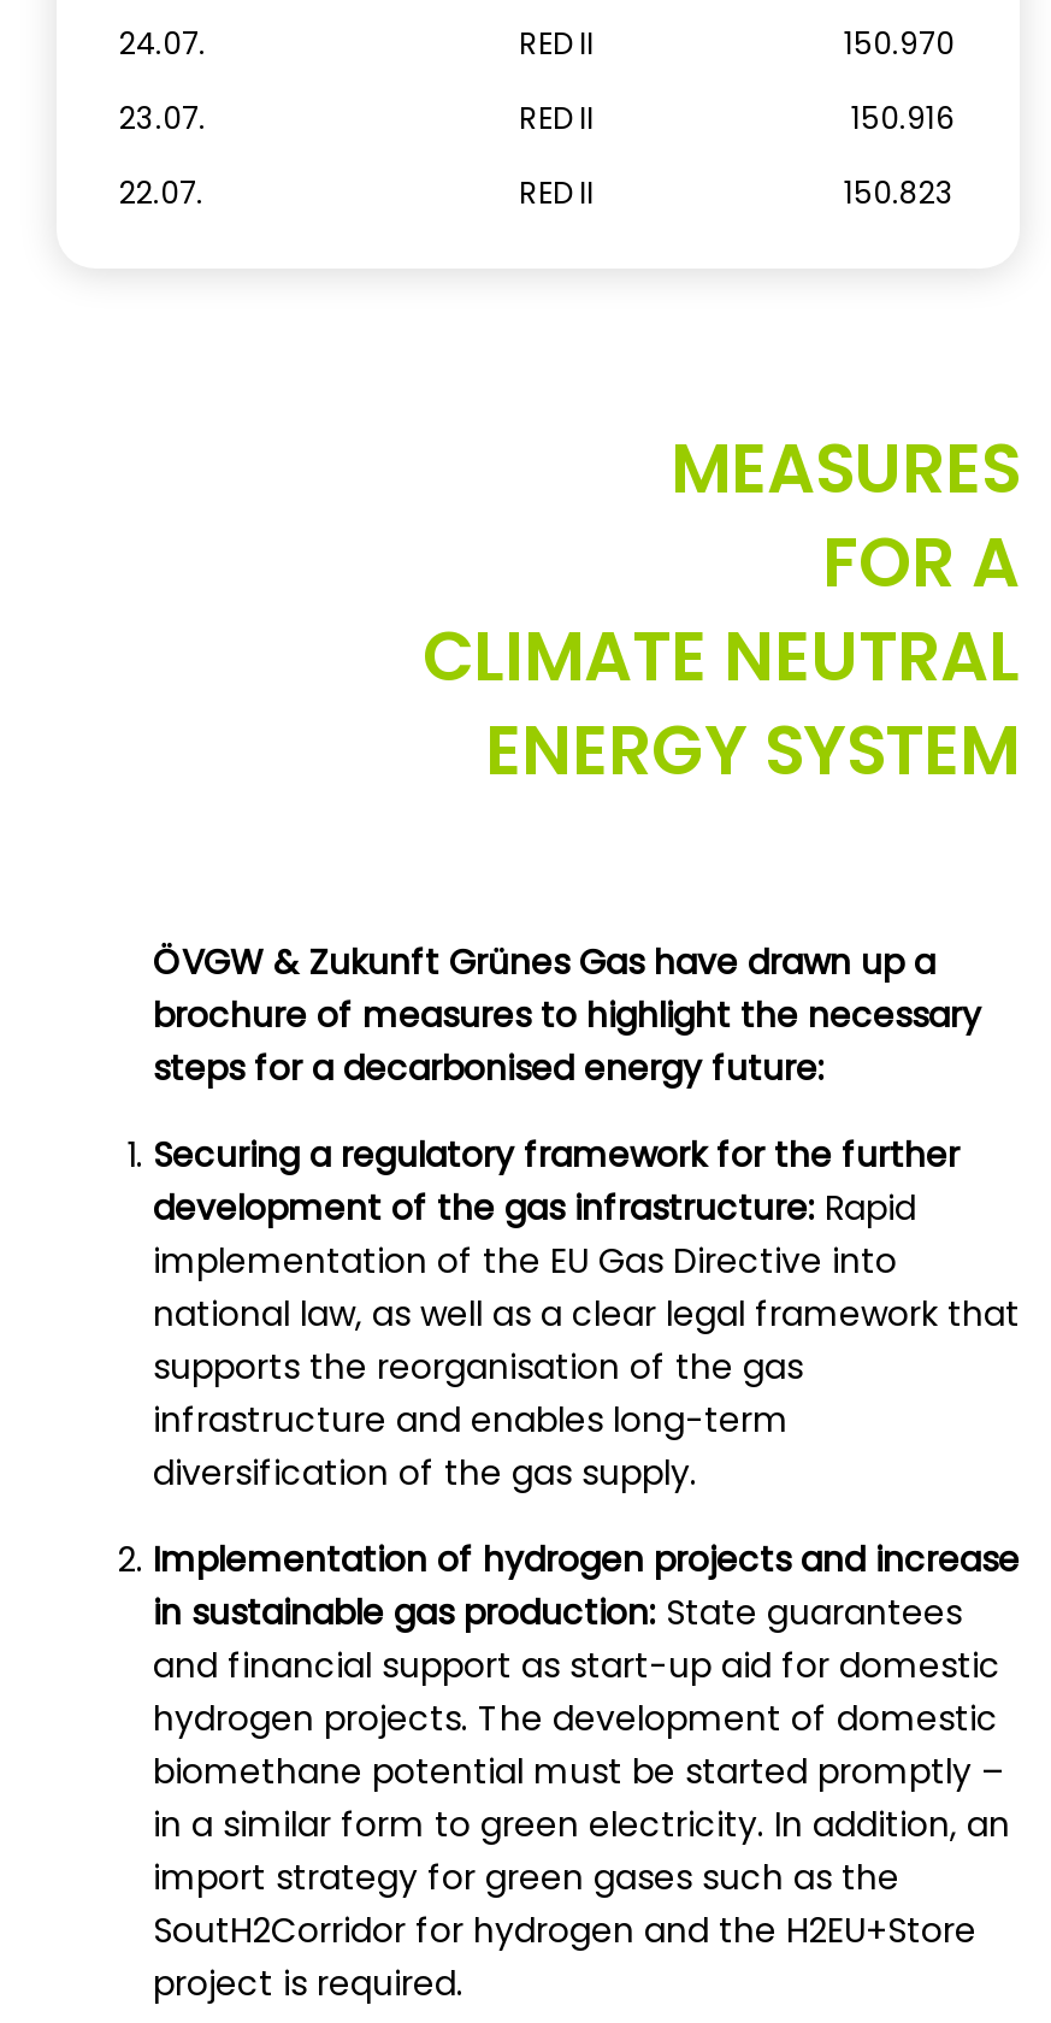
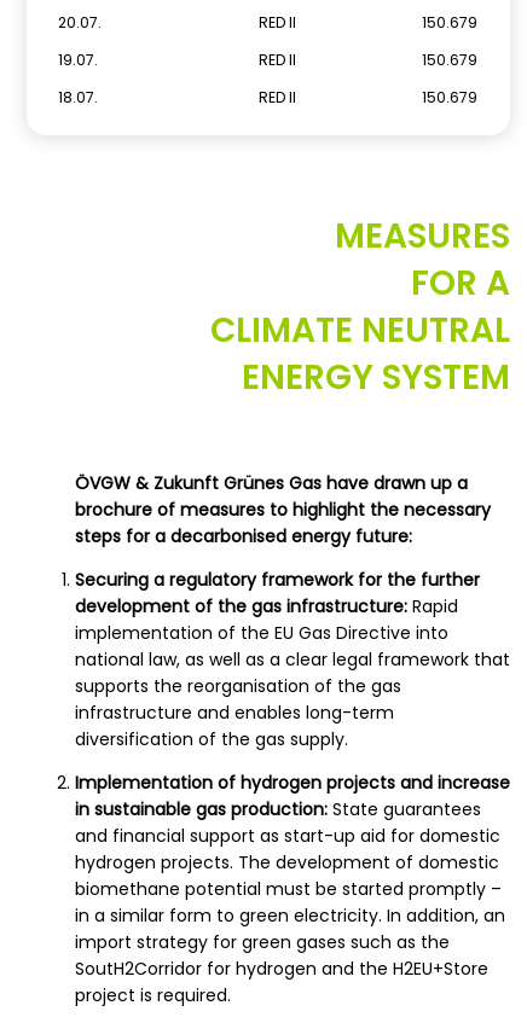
[119,22,206,63] 24.07. -> [58,12,102,32] 20.07.
[844,22,955,63] 150.970 -> [422,12,477,32] 150.679
[119,97,206,138] 23.07. -> [58,49,98,70] 19.07.
[851,97,955,138] 150.916 -> [422,49,477,70] 150.679
[119,171,203,212] 22.07. -> [58,86,98,107] 18.07.
[844,171,955,212] 150.823 -> [422,86,477,107] 150.679

